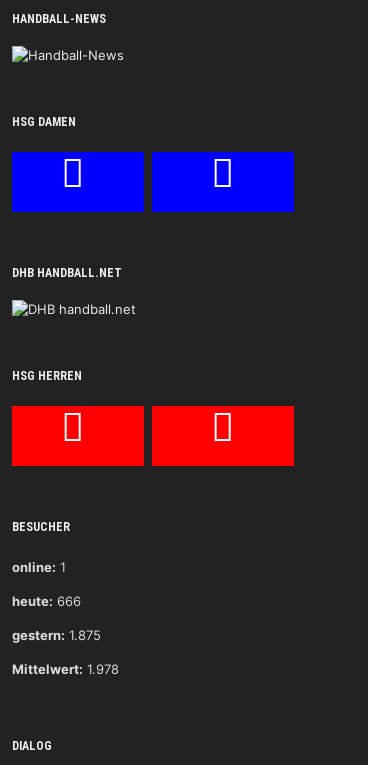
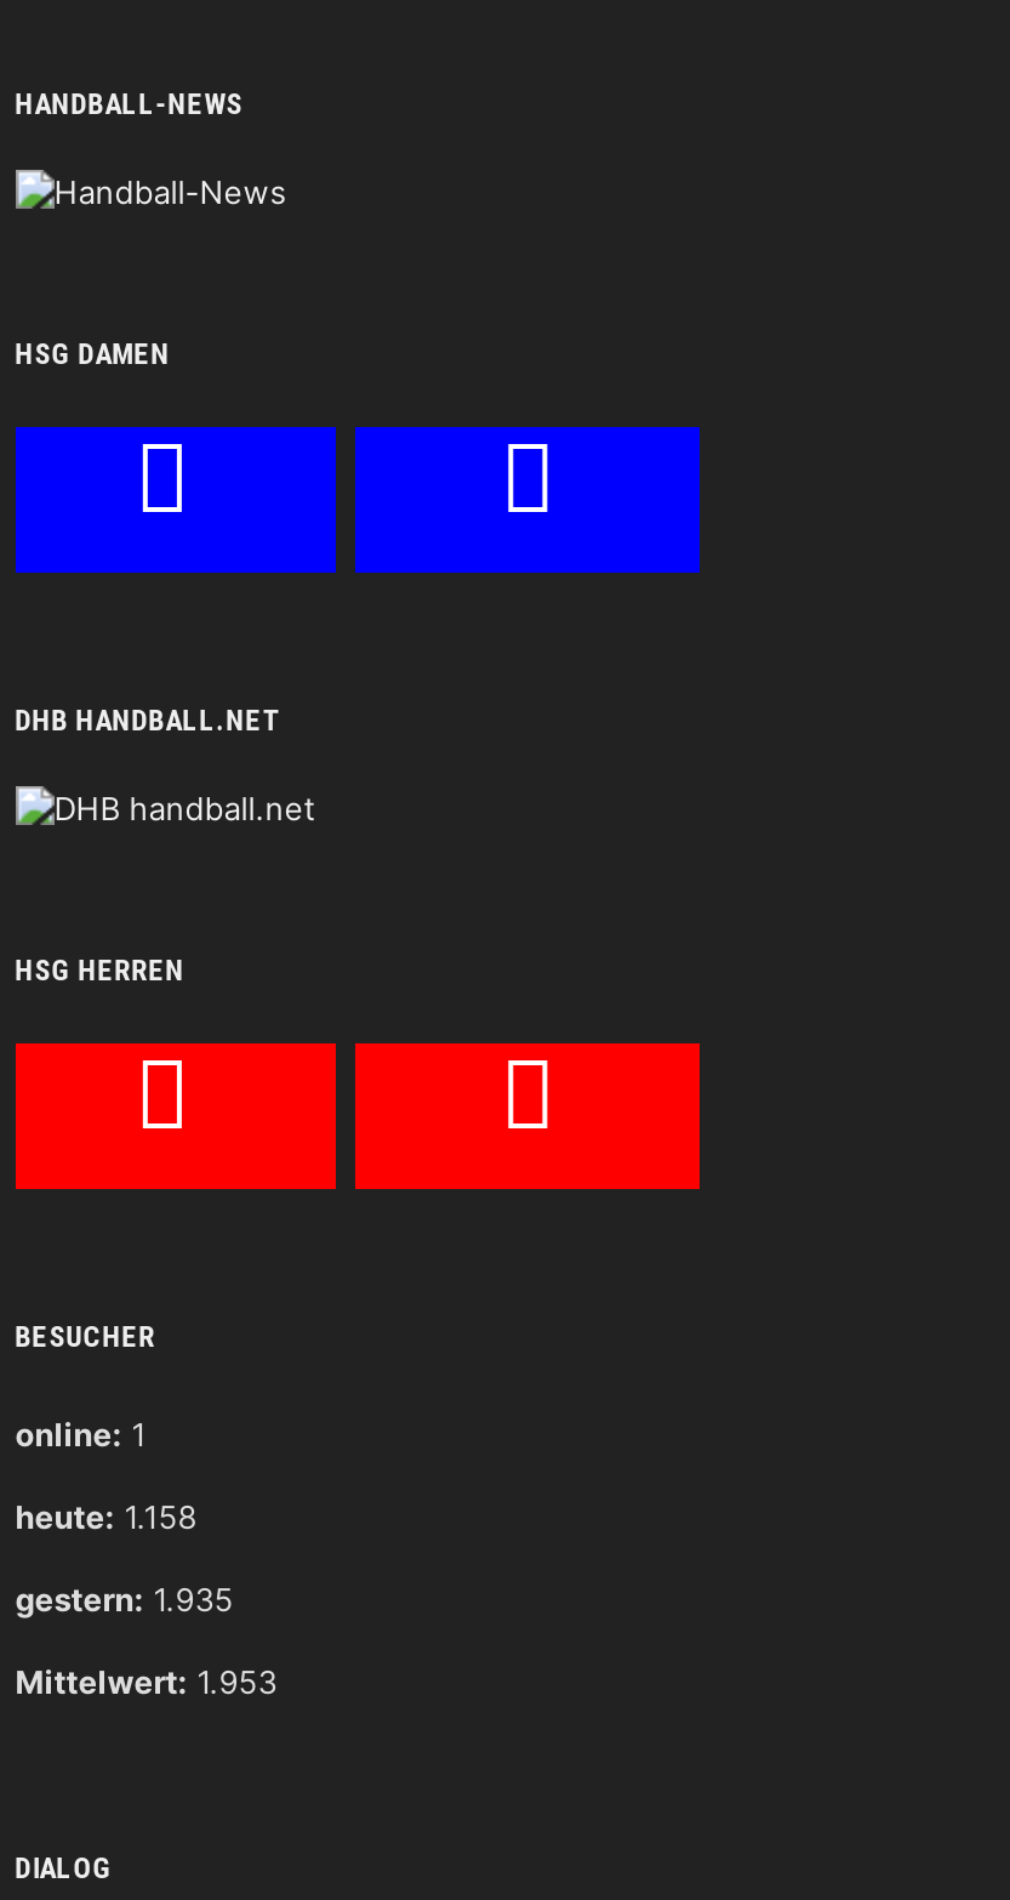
[12,593,81,609] heute: 666 -> [15,1498,197,1537] heute: 1.158
[12,627,101,643] gestern: 1.875 -> [15,1580,234,1619] gestern: 1.935
[12,661,119,677] Mittelwert: 1.978 -> [15,1663,277,1702] Mittelwert: 1.953

